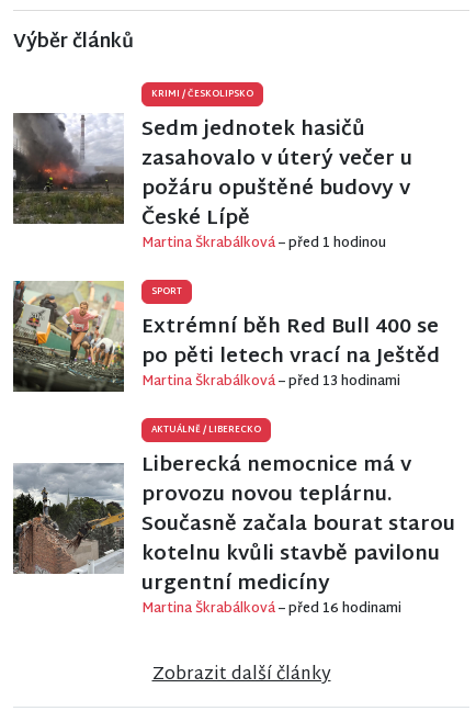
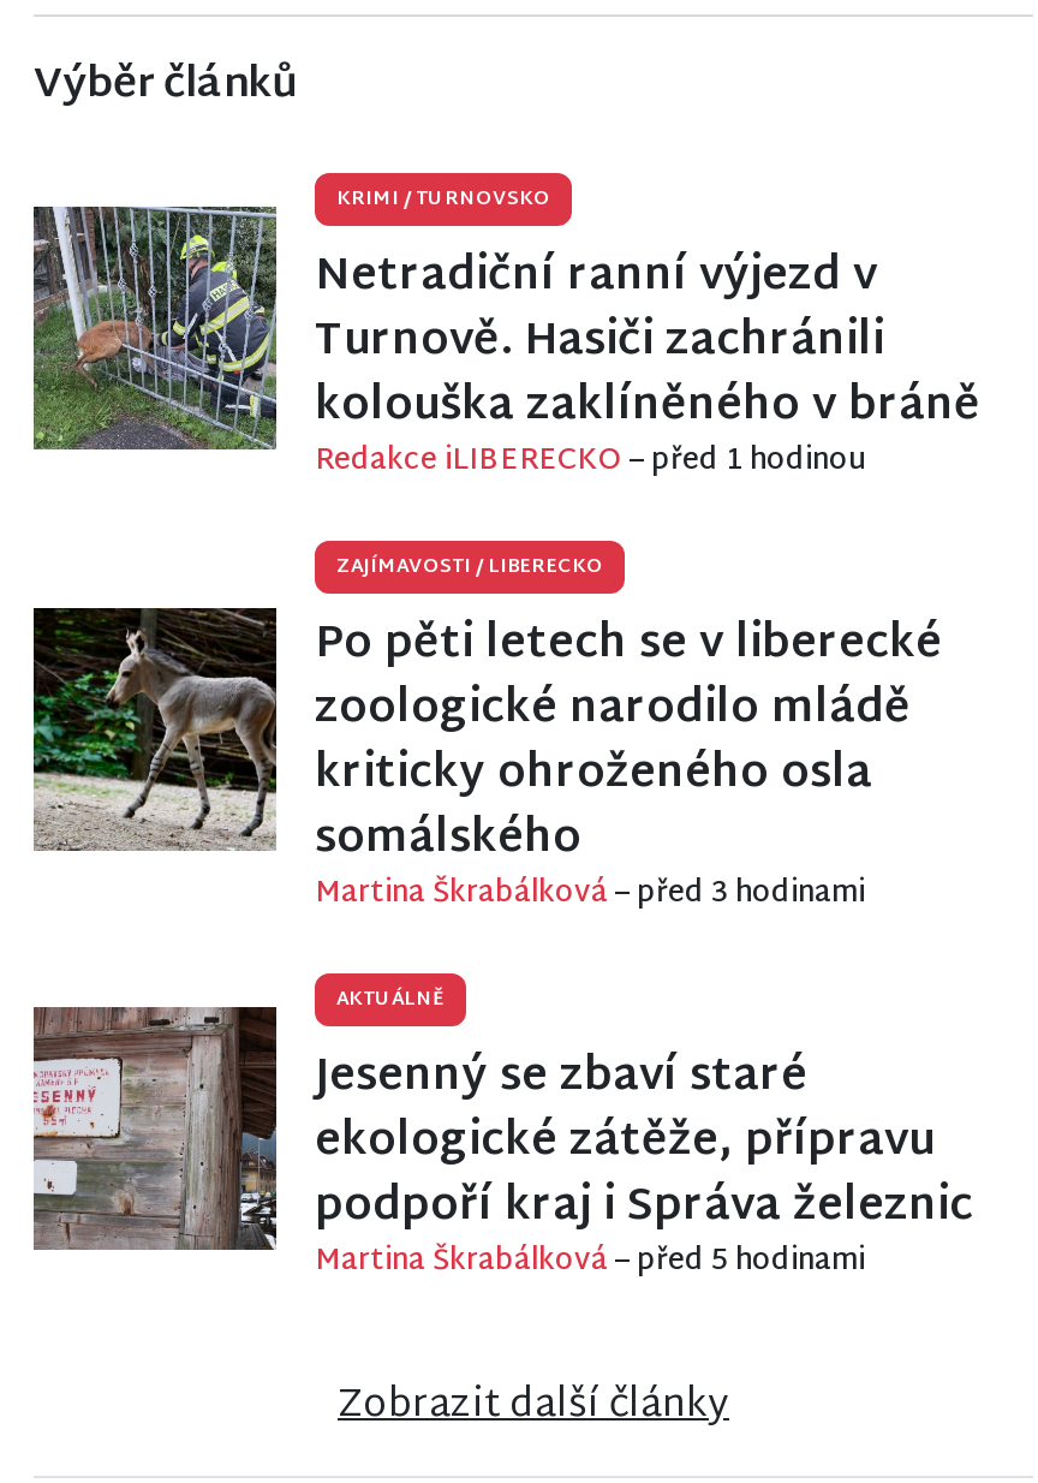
[13,87,412,256] [image] | KRIMI /ČESKOLIPSKO | Sedm jednotek hasičů | zasahovalo v úterý večer u | požáru opuštěné budovy v | České Lípě | Martina Škrabálková– před 1 hodinou -> [34,183,980,488] [image] | KRIMI /TURNOVSKO | Netradiční ranní výjezd v | Turnově. Hasiči zachránili | kolouška zaklíněného v bráně | Redakce iLIBERECKO – před 1 hodinou
[12,280,440,394] [image] | SPORT | Extrémní běh Red Bull 400 se | po pěti letech vrací na Ještěd | Martina Škrabálková– před 13 hodinami -> [31,551,942,921] [image] | ZAJÍMAVOSTI / LIBERECKO | Po pěti letech se v liberecké | zoologické narodilo mládě | kriticky ohroženého osla | somálského | Martina Škrabálková– před 3 hodinami
[12,423,455,621] [image] | AKTUÁLNĚ / LIBERECKO | Liberecká nemocnice má v | provozu novou teplárnu. | Současně začala bourat starou | kotelnu kvůli stavbě pavilonu | urgentní medicíny | Martina Škrabálková– před 16 hodinami -> [34,983,973,1289] [image] | AKTUÁLNĚ | Jesenný se zbaví staré | ekologické zátěže, přípravu | podpoří kraj i Správa železnic | Martina Škrabálková– před 5 hodinami

